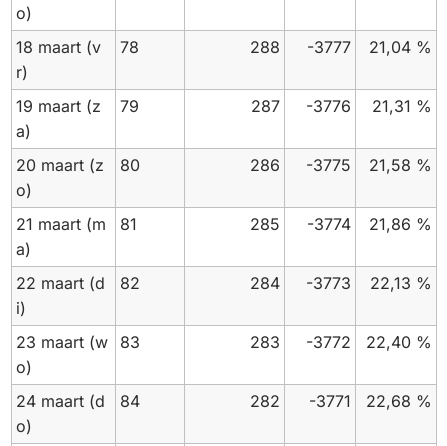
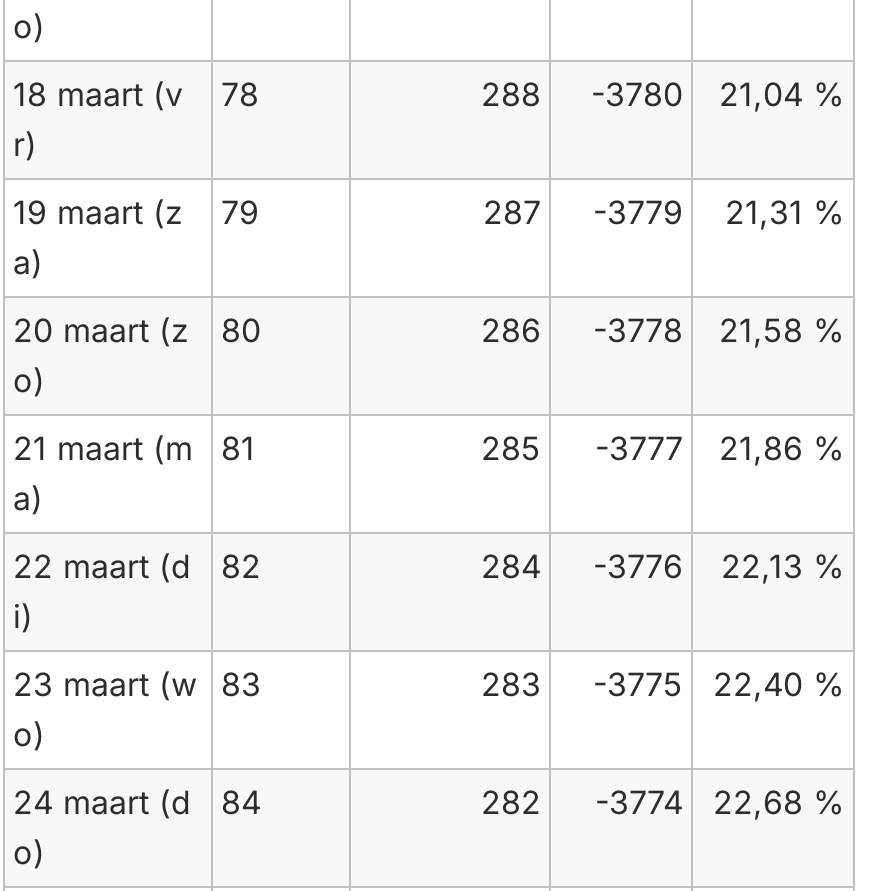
[250,37,432,57] 288 -3777 21,04 % -> [481,74,845,114] 288 -3780 21,04 %
[251,96,432,116] 287 -3776 21,31 % -> [483,192,845,232] 287 -3779 21,31 %
[250,155,432,175] 286 -3775 21,58 % -> [481,310,845,350] 286 -3778 21,58 %
[250,214,432,234] 285 -3774 21,86 % -> [481,428,845,468] 285 -3777 21,86 %
[250,273,432,293] 284 -3773 22,13 % -> [481,546,845,586] 284 -3776 22,13 %
[250,332,432,352] 283 -3772 22,40 % -> [481,664,845,704] 283 -3775 22,40 %
[250,391,432,411] 282 -3771 22,68 % -> [481,782,845,822] 282 -3774 22,68 %

